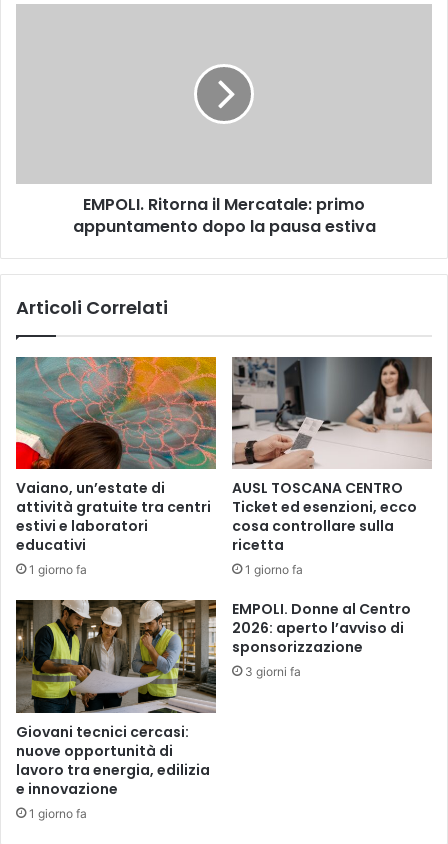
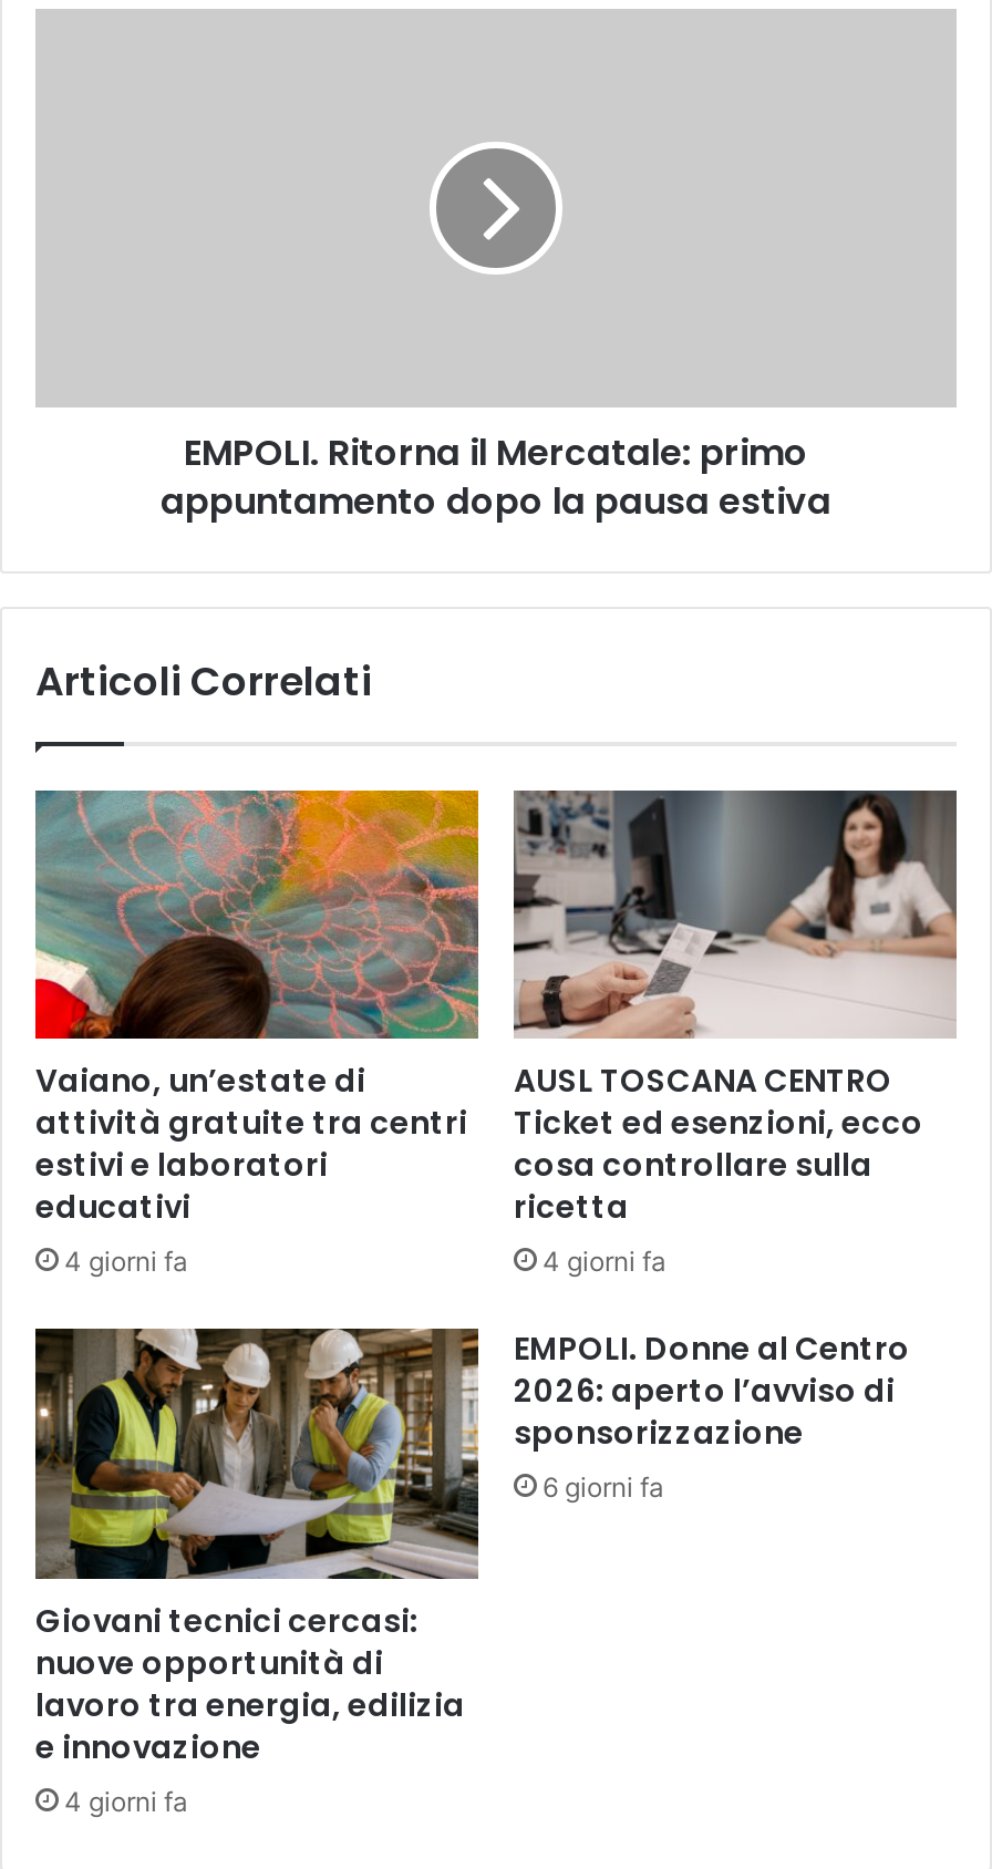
[29,562,87,577] 1 giorno fa -> [64,1245,188,1279] 4 giorni fa
[245,562,303,577] 1 giorno fa -> [542,1245,666,1279] 4 giorni fa
[245,664,301,679] 3 giorni fa -> [542,1471,664,1505] 6 giorni fa
[29,806,87,821] 1 giorno fa -> [64,1785,188,1819] 4 giorni fa

